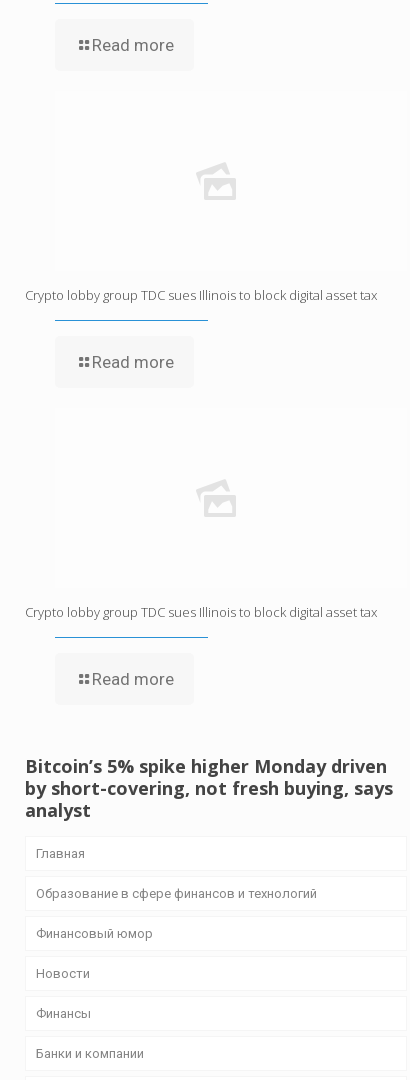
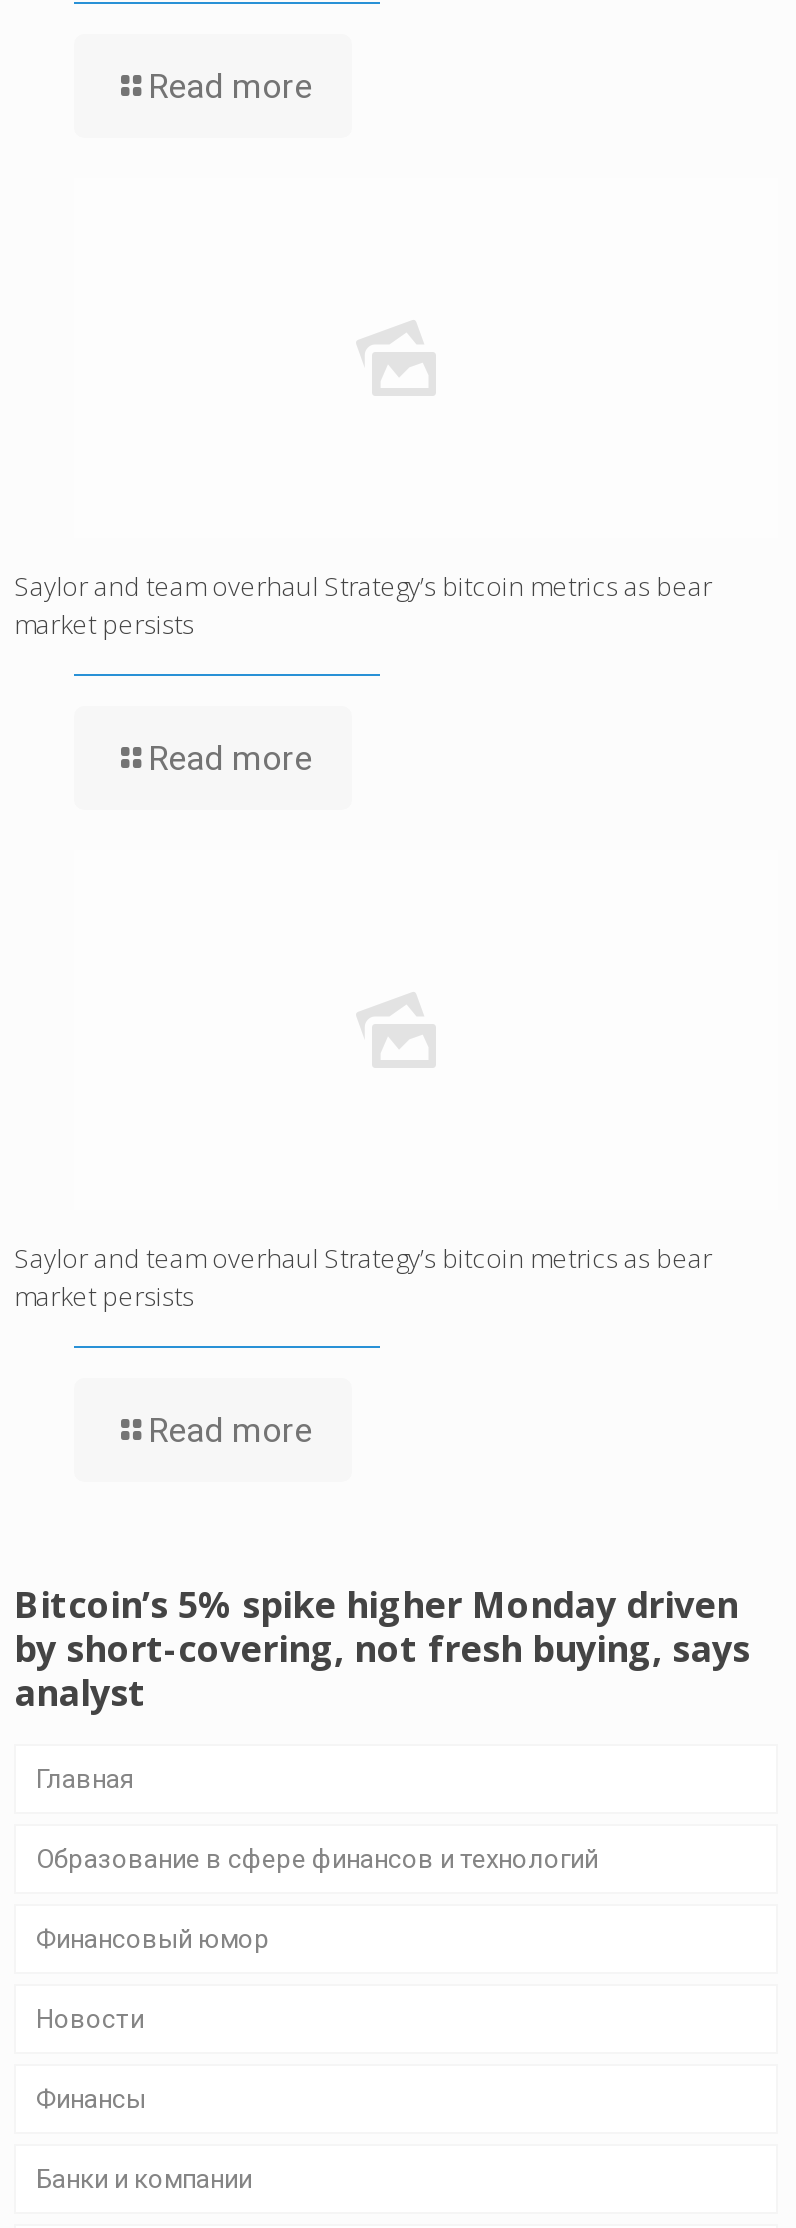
[25,286,377,304] Crypto lobby group TDC sues Illinois to block digital asset tax -> [14,568,712,642] Saylor and team overhaul Strategy’s bitcoin metrics as bear | market persists
[25,603,377,621] Crypto lobby group TDC sues Illinois to block digital asset tax -> [14,1240,712,1314] Saylor and team overhaul Strategy’s bitcoin metrics as bear | market persists

